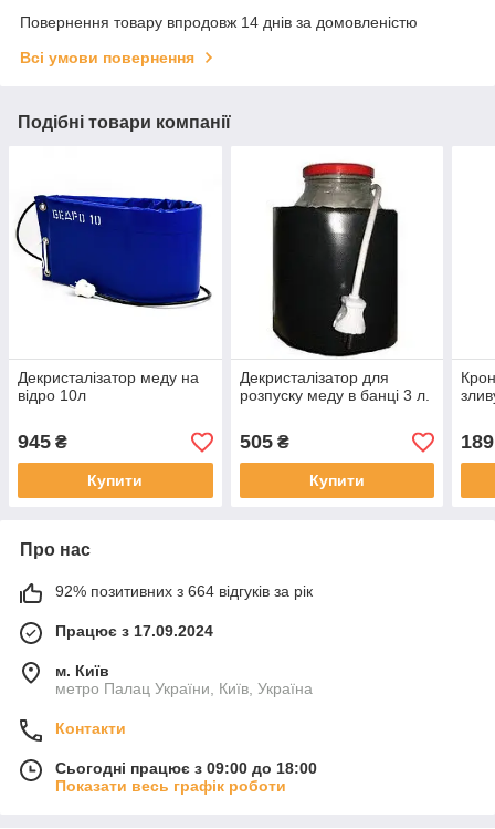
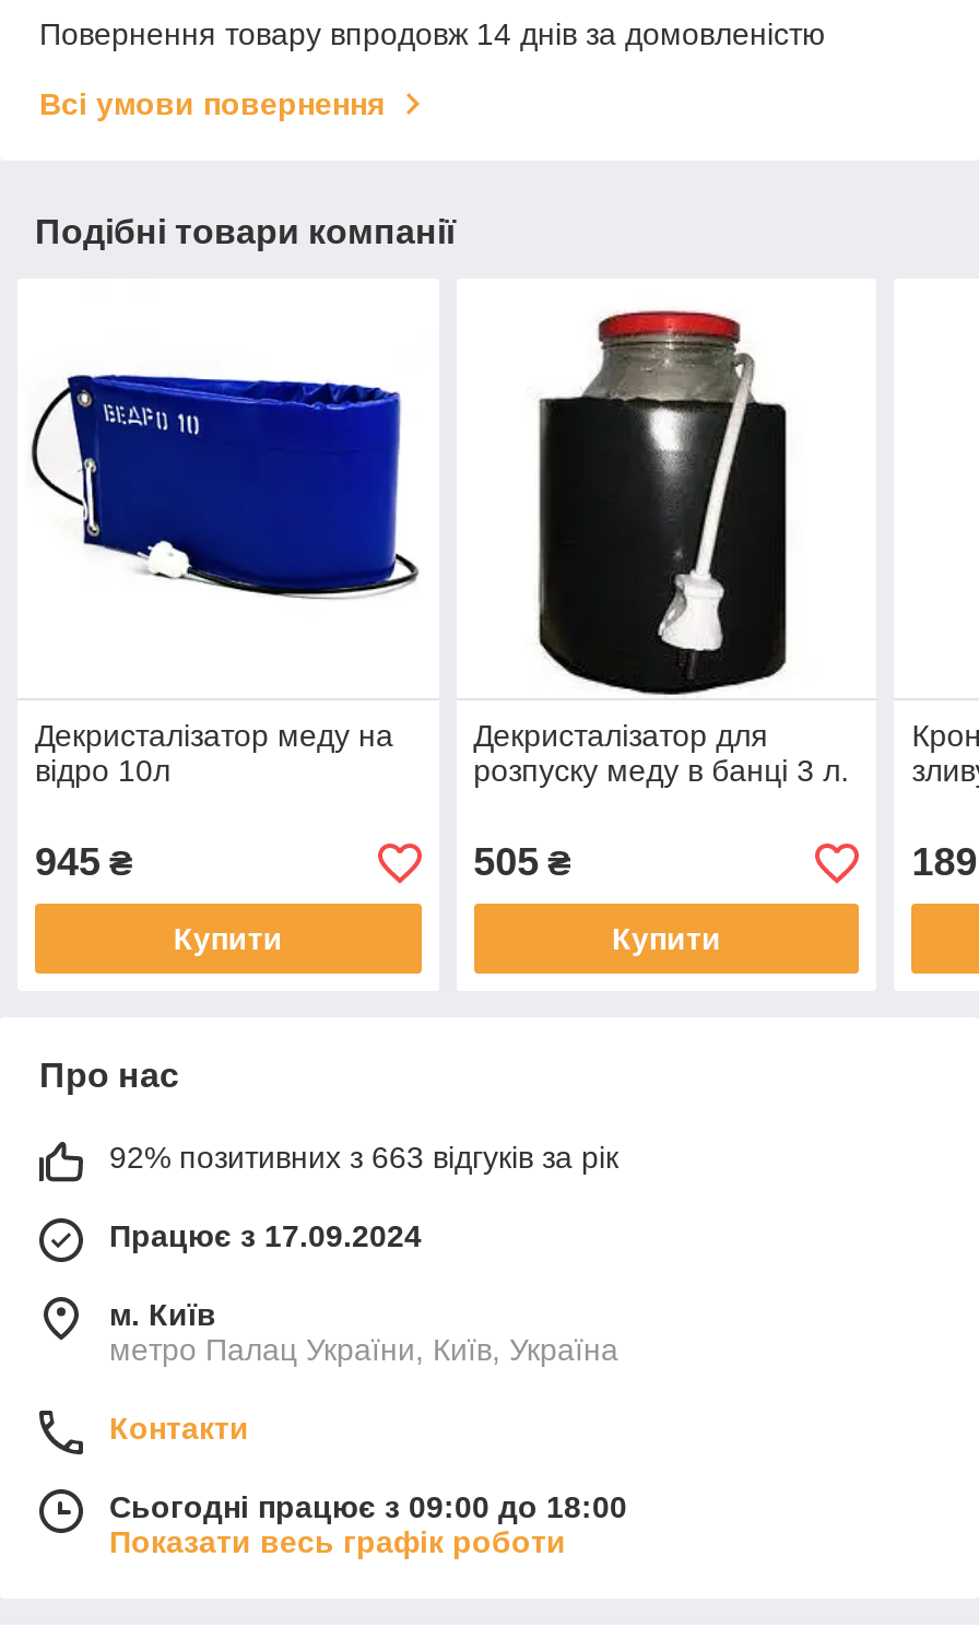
[55,583,313,600] 92% позитивних з 664 відгуків за рік -> [109,1141,618,1176] 92% позитивних з 663 відгуків за рік

